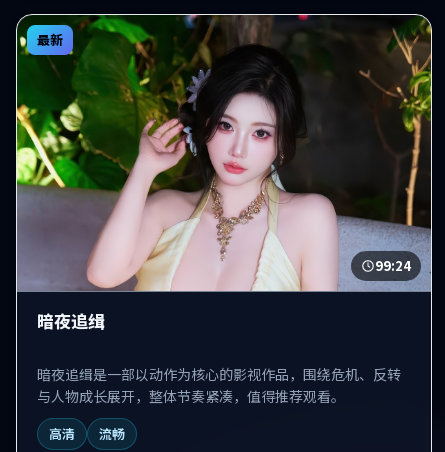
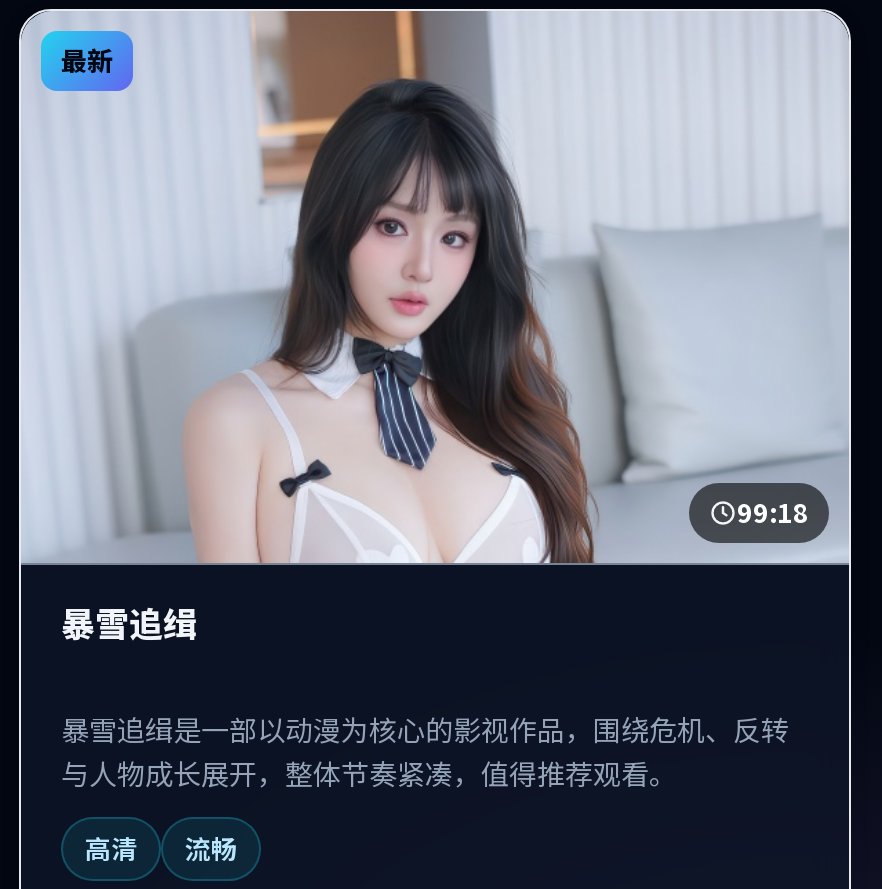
[16,14,432,292] [image] | 99:24 -> [19,9,851,565] [image] | 99:18
[37,308,105,333] 暗夜追缉 -> [61,597,197,647] 暴雪追缉
[37,364,401,384] 暗夜追缉是一部以动作为核心的影视作品，围绕危机、反转 -> [61,709,789,749] 暴雪追缉是一部以动漫为核心的影视作品，围绕危机、反转

